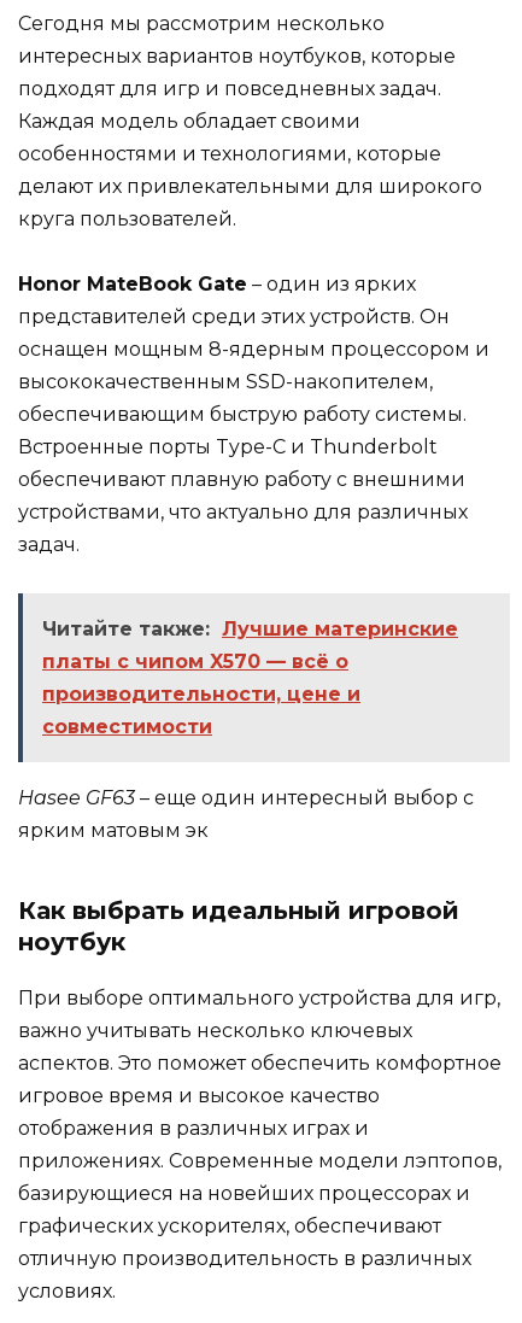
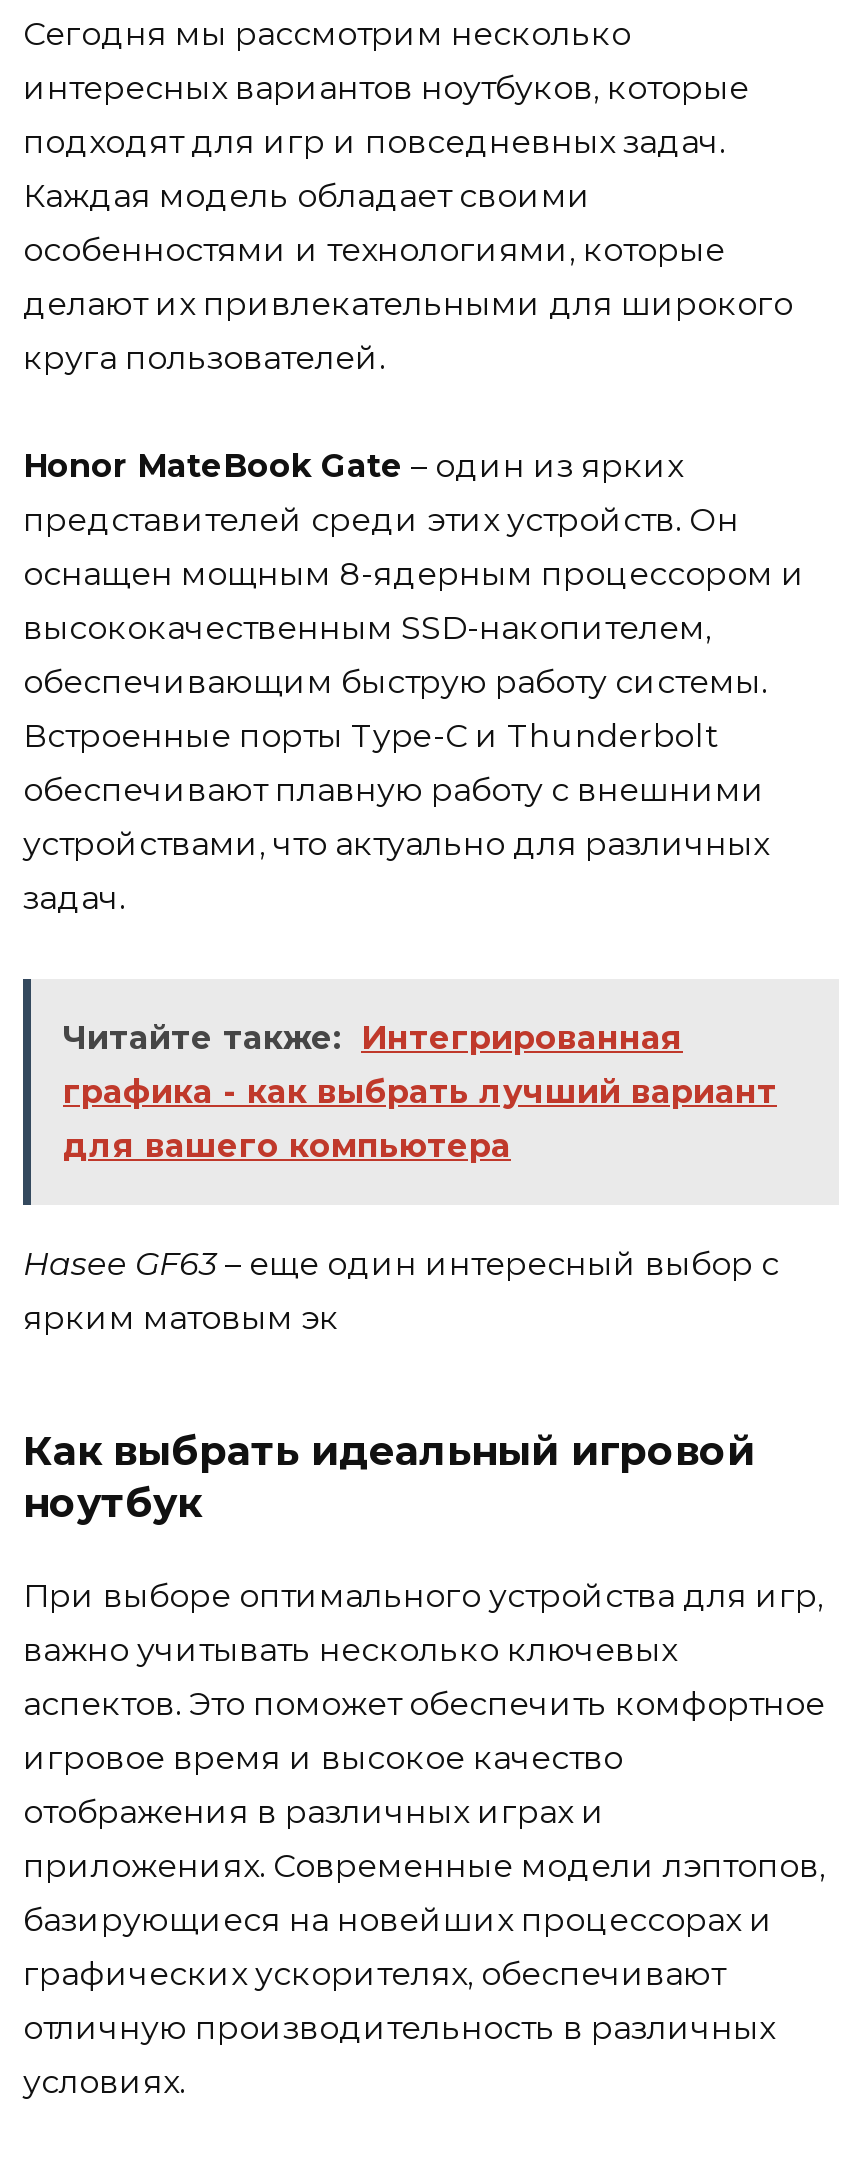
[42,618,458,739] Читайте также: Лучшие материнские | платы с чипом X570 — всё о | производительности, цене и | совместимости -> [63,1020,777,1166] Читайте также: Интегрированная | графика - как выбрать лучший вариант | для вашего компьютера

